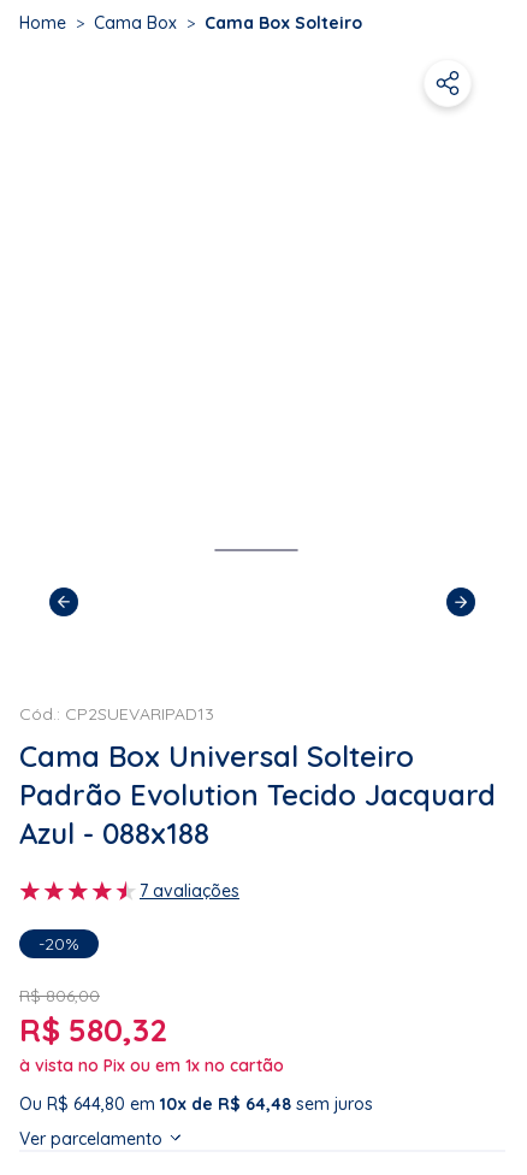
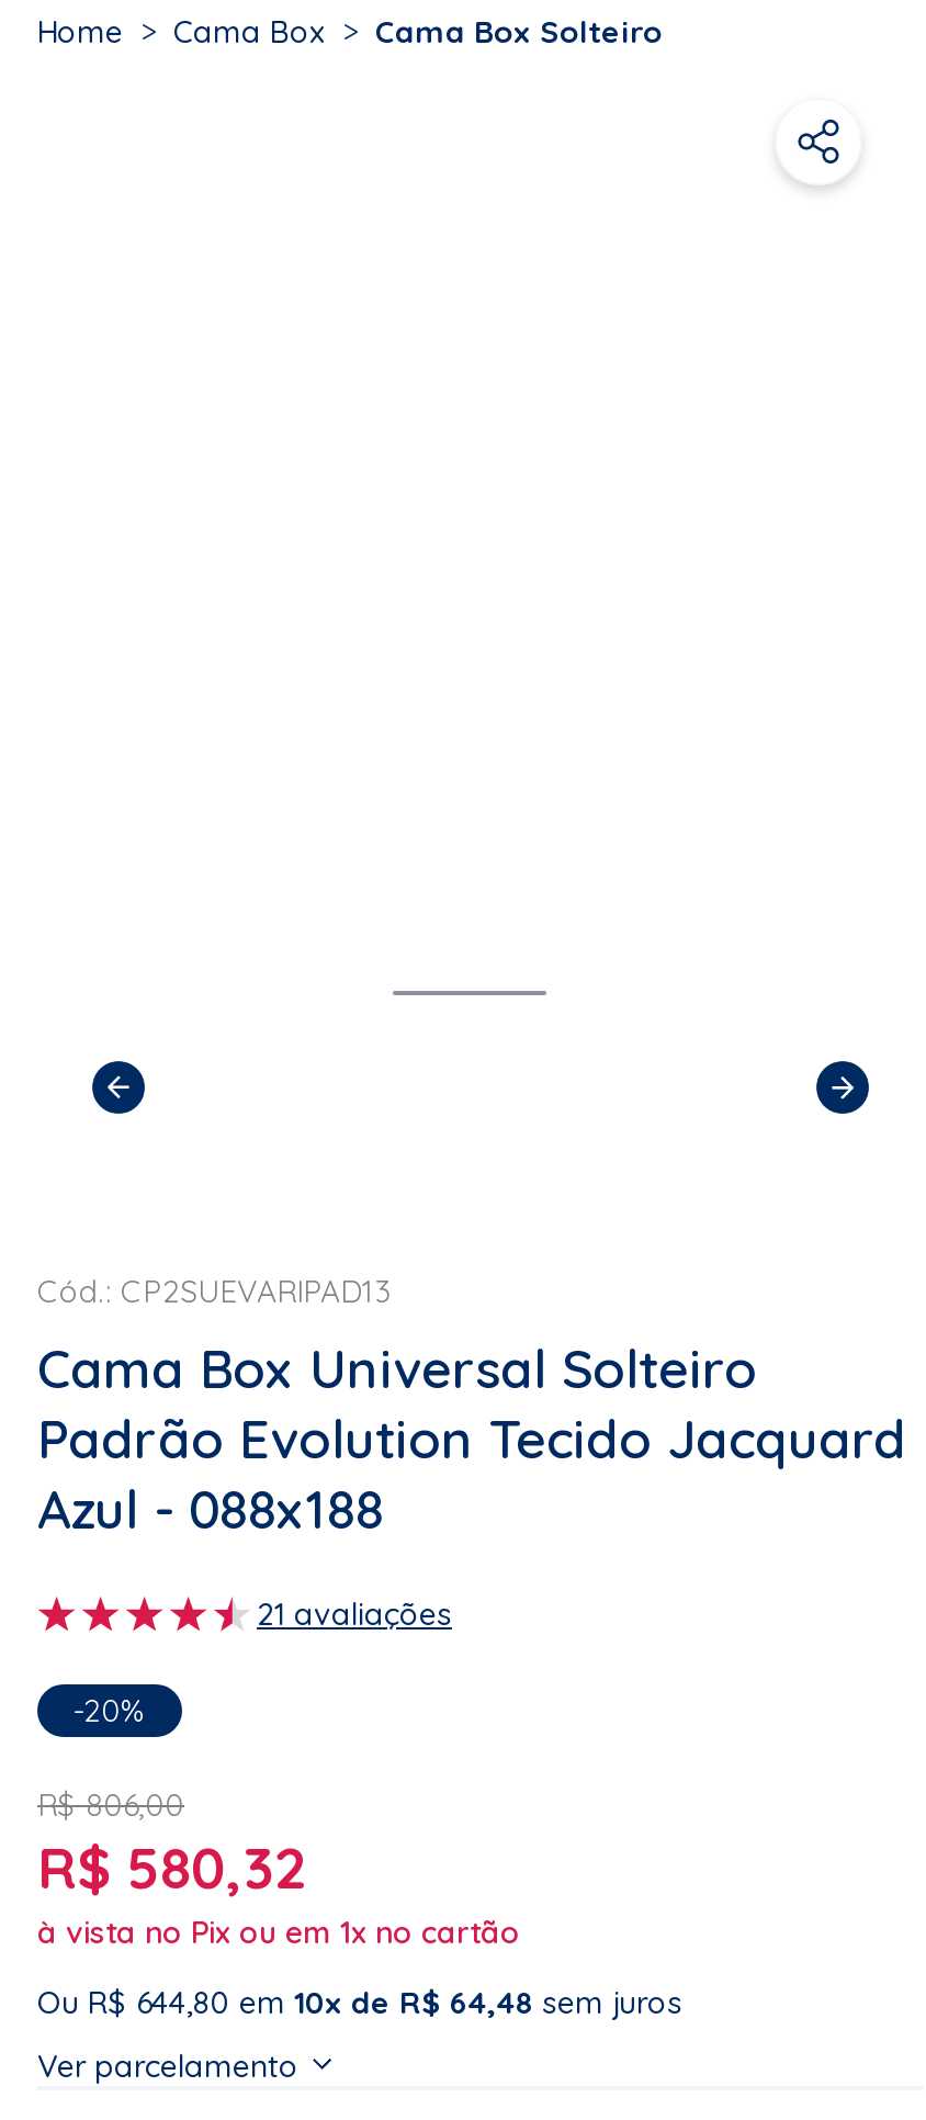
[140,880,239,902] 7 avaliações -> [257,1594,452,1634] 21 avaliações

